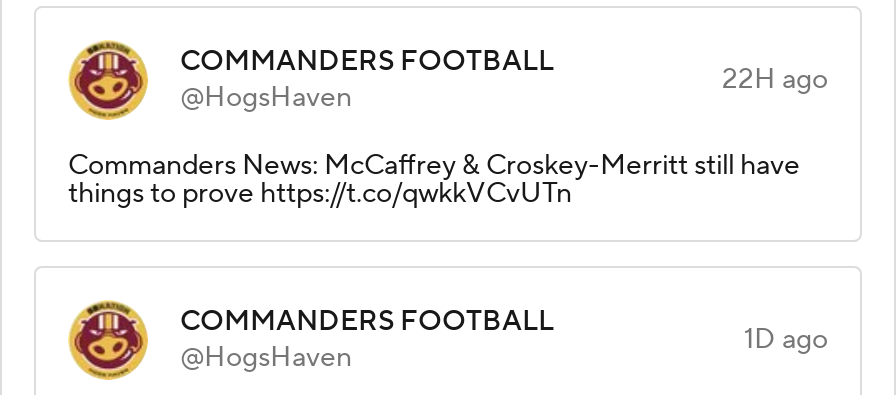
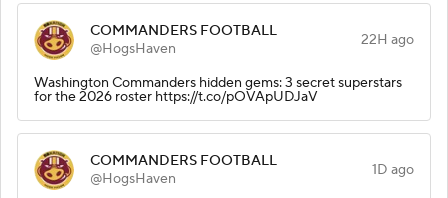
[68,148,800,212] Commanders News: McCaffrey & Croskey-Merritt still have | things to prove https://t.co/qwkkVCvUTn -> [34,74,402,106] Washington Commanders hidden gems: 3 secret superstars | for the 2026 roster https://t.co/pOVApUDJaV

